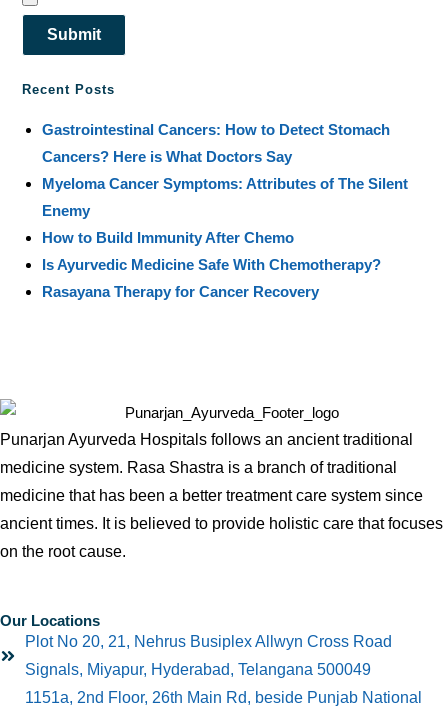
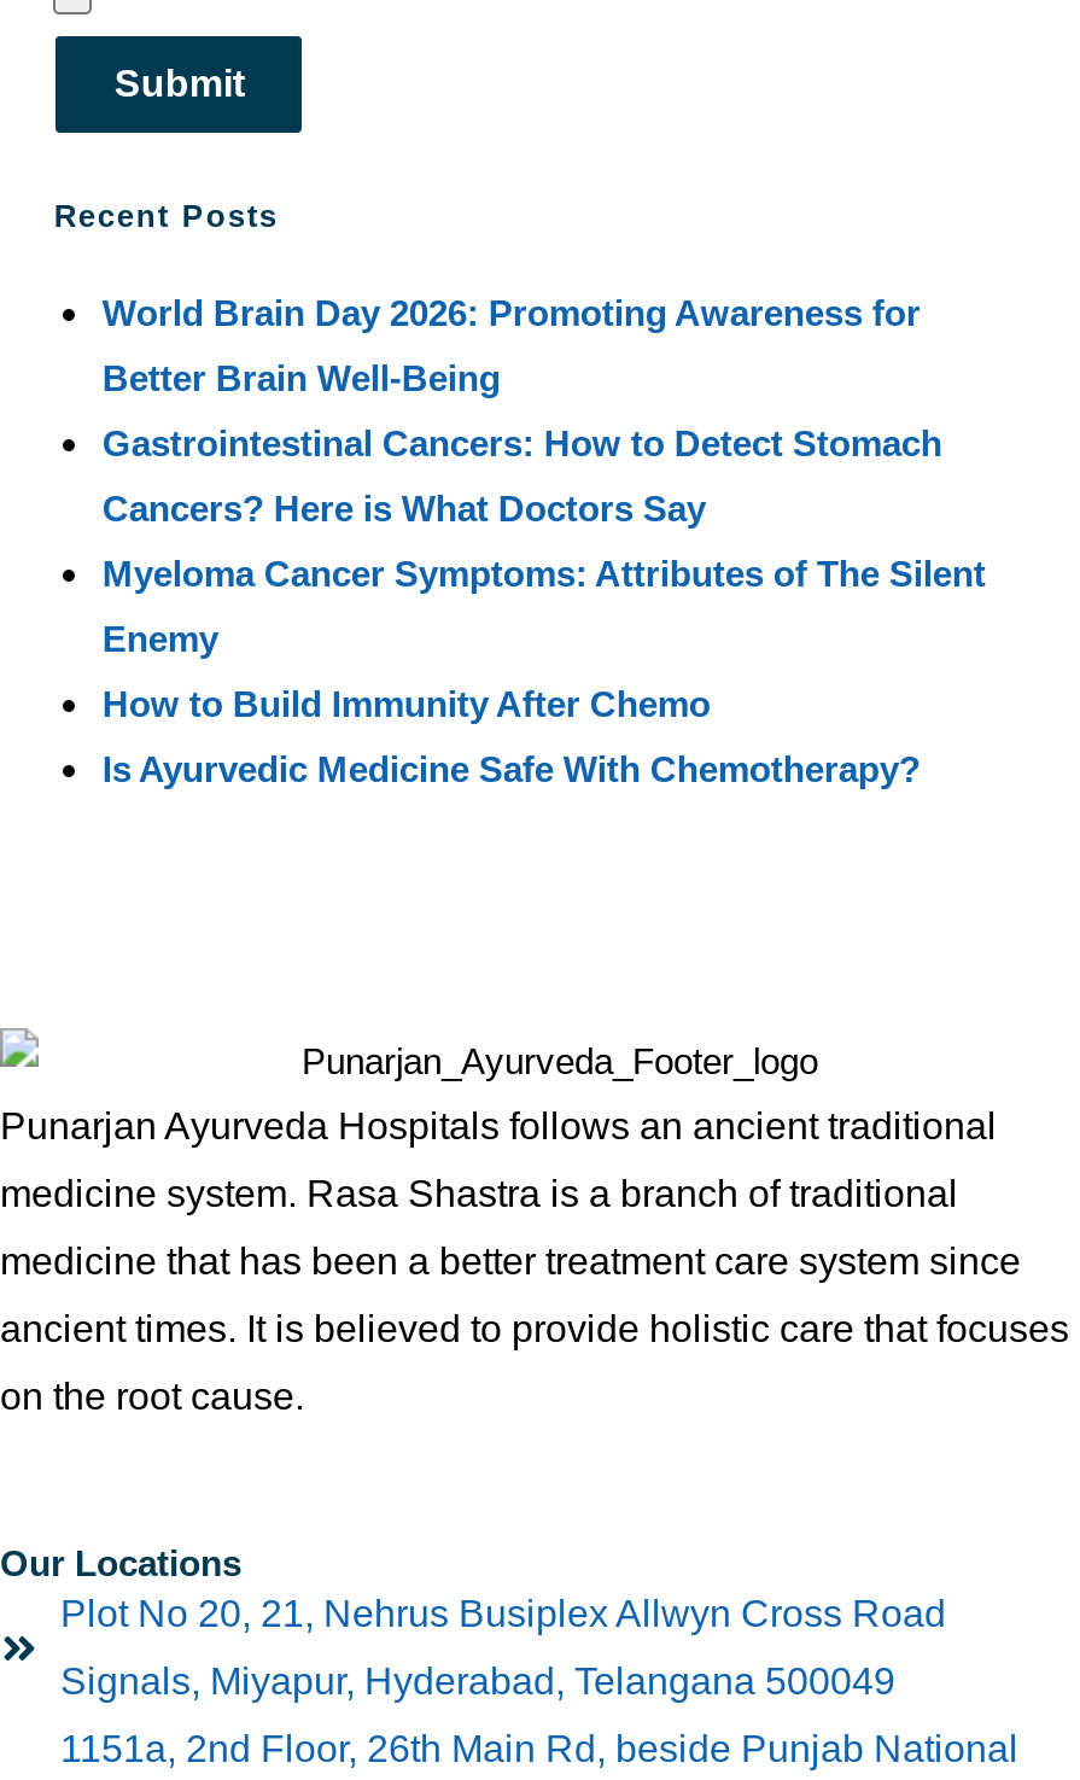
none -> [102,292,920,398] World Brain Day 2026: Promoting Awareness for | Better Brain Well-Being
moved [42,121,408,273] -> [102,422,986,789]: Gastrointestinal Cancers: How to Detect Stomach | Cancers? Here is What Doctors Say | Myeloma Cancer Symptoms: Attributes of The Silent | Enemy | How to Build Immunity After Chemo | Is Ayurvedic Medicine Safe With Chemotherapy?
[42,283,319,300] Rasayana Therapy for Cancer Recovery -> none

